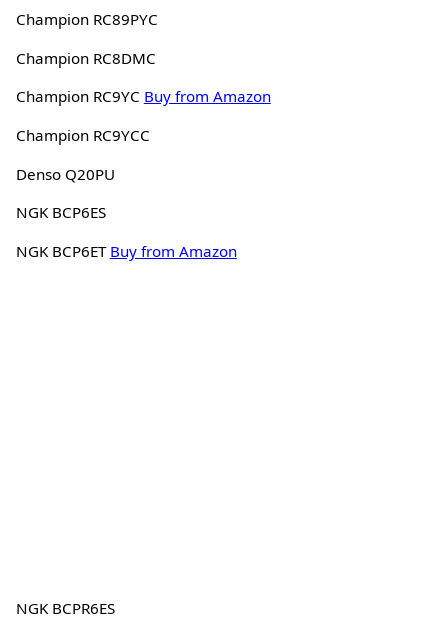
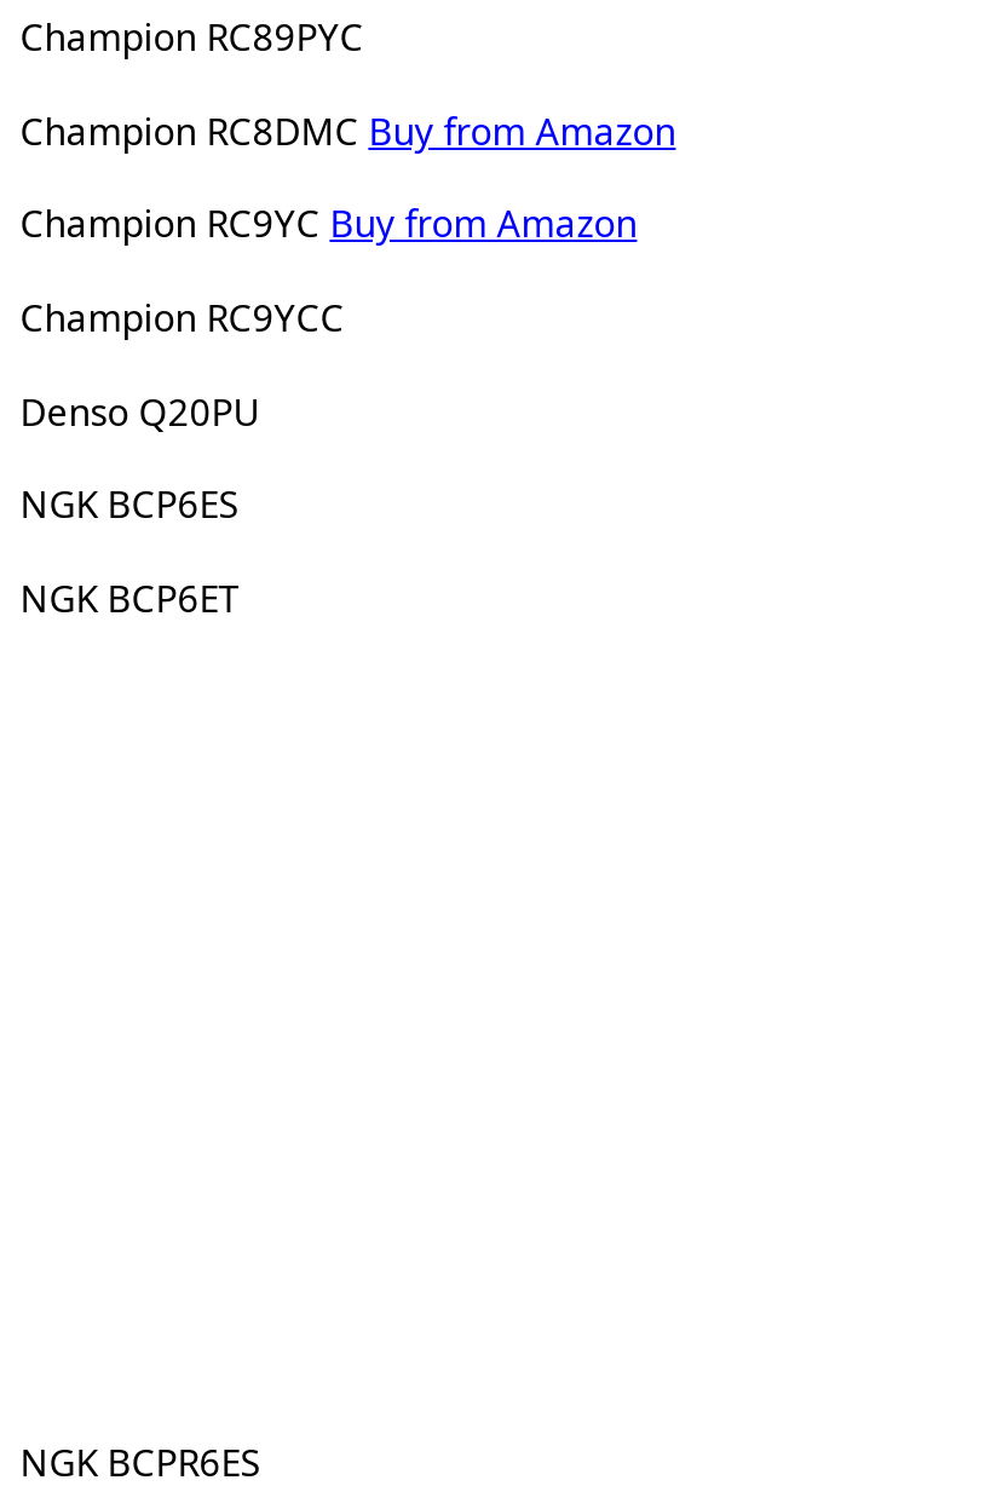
[16,48,156,68] Champion RC8DMC -> [20,106,676,155] Champion RC8DMC Buy from Amazon
[16,241,237,261] NGK BCP6ET Buy from Amazon -> [20,573,238,622] NGK BCP6ET

